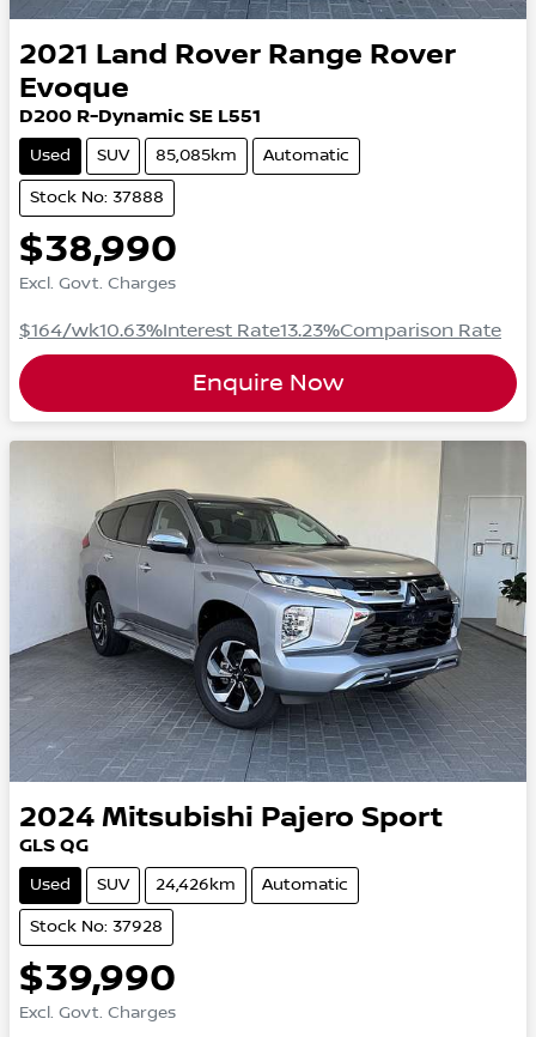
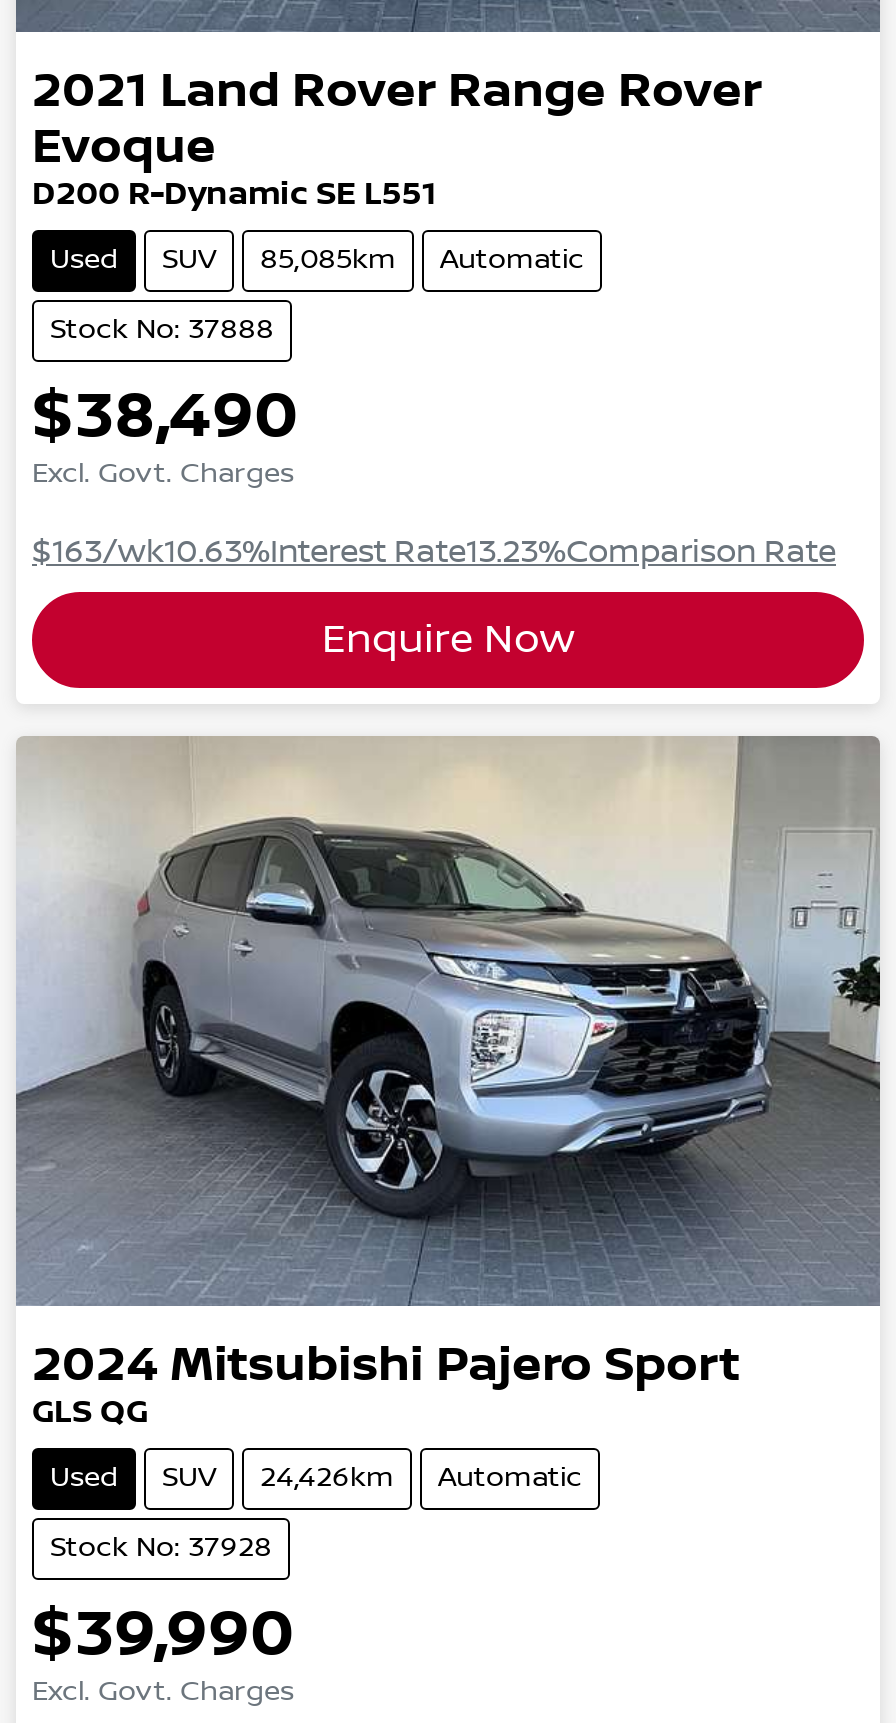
[19,226,177,272] $38,990 -> [32,378,298,454] $38,490
[19,320,501,341] $164/wk10.63%Interest Rate13.23%Comparison Rate -> [32,534,836,570] $163/wk10.63%Interest Rate13.23%Comparison Rate

